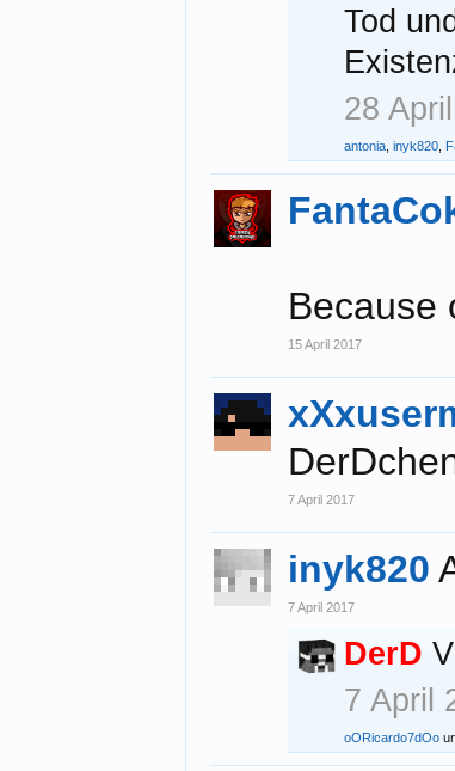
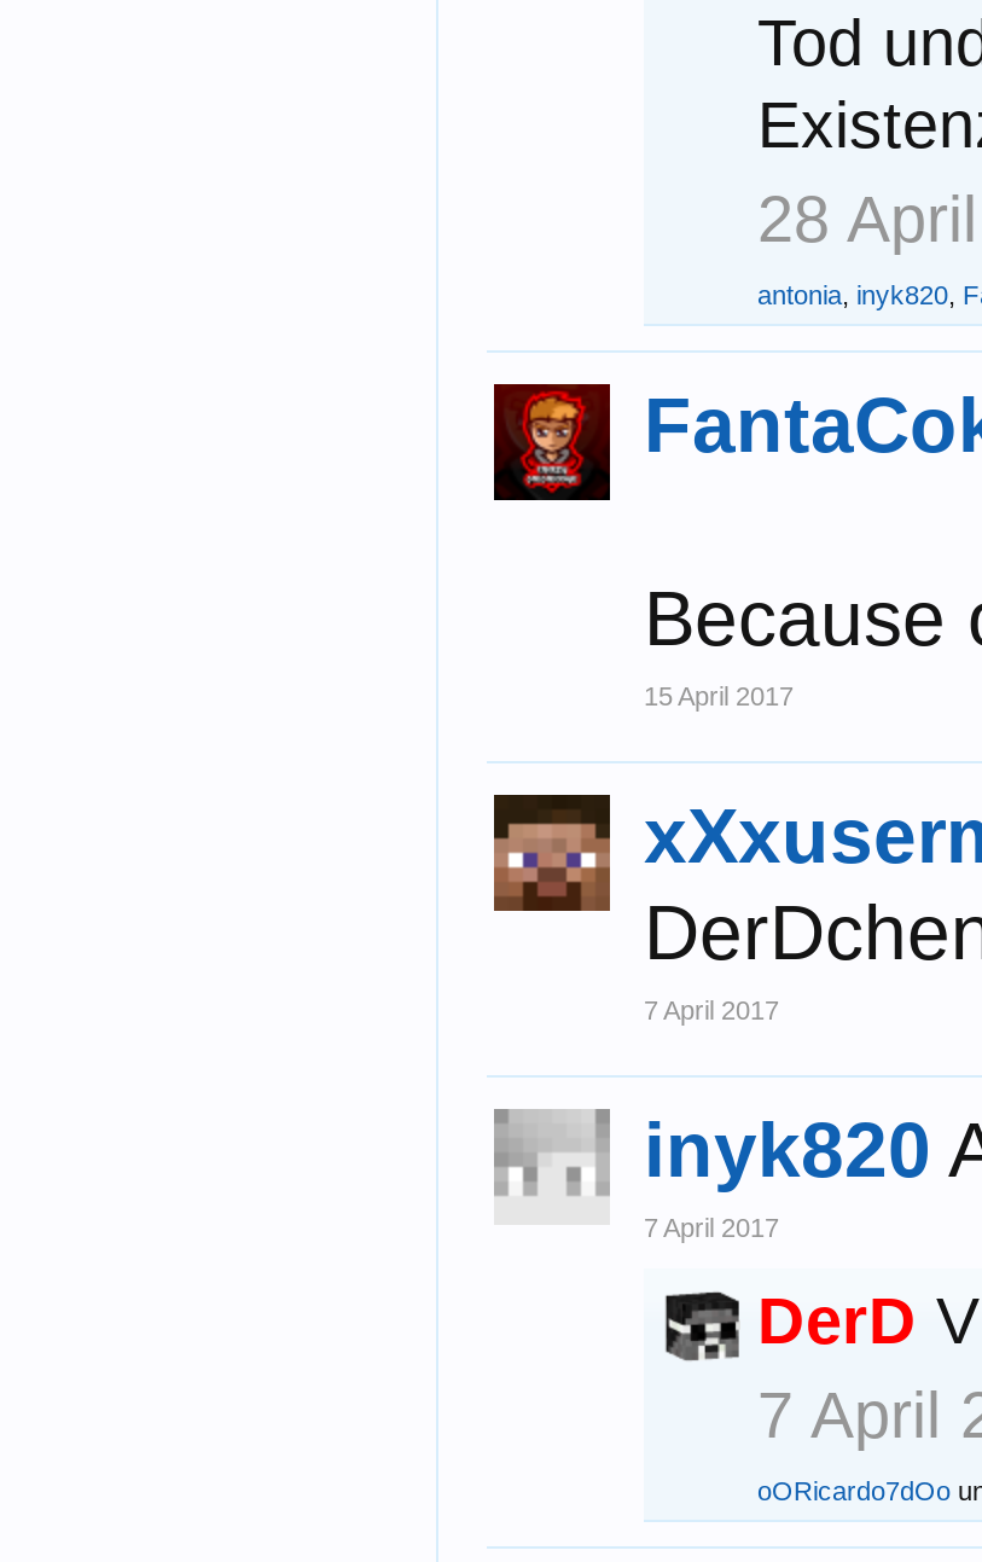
[213,393,272,451] [image] -> [492,792,612,913] [image]

